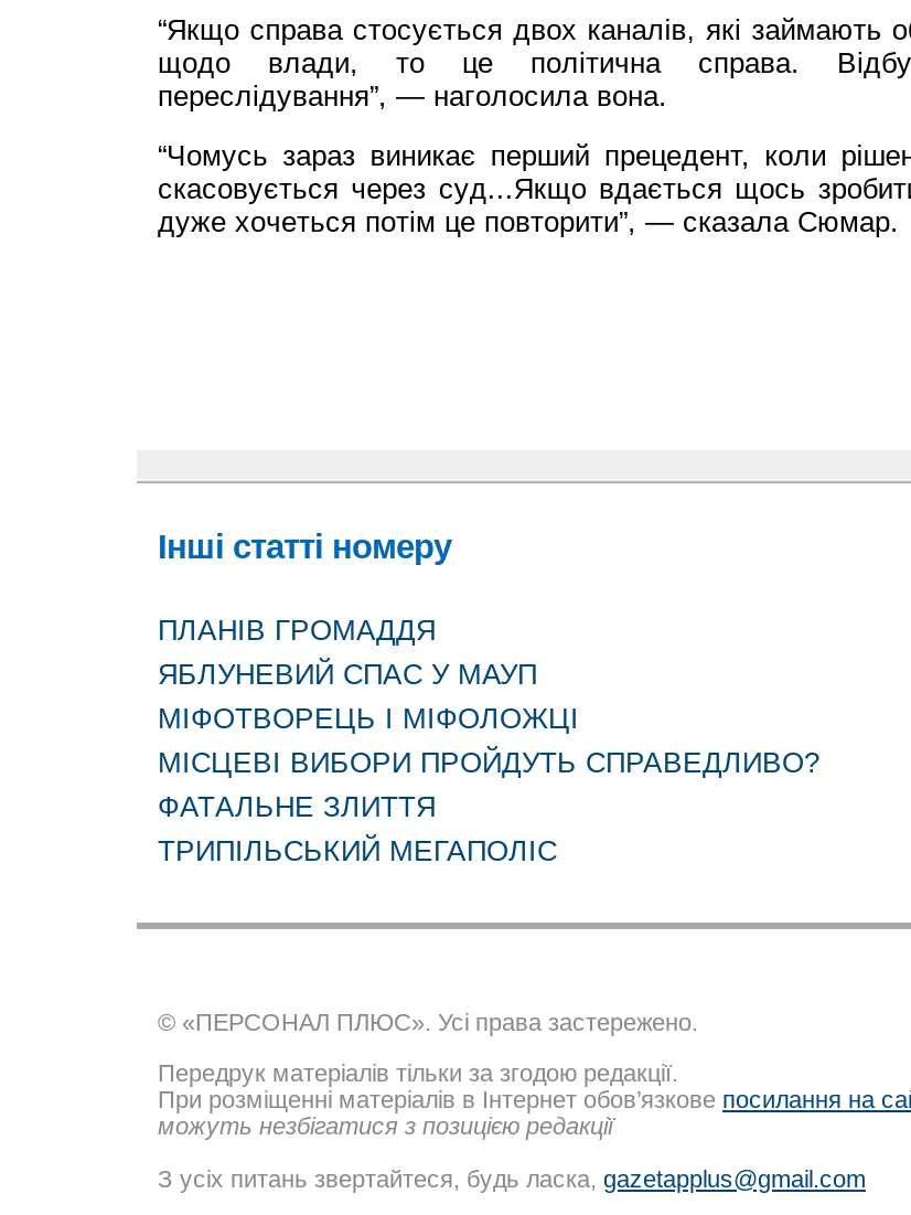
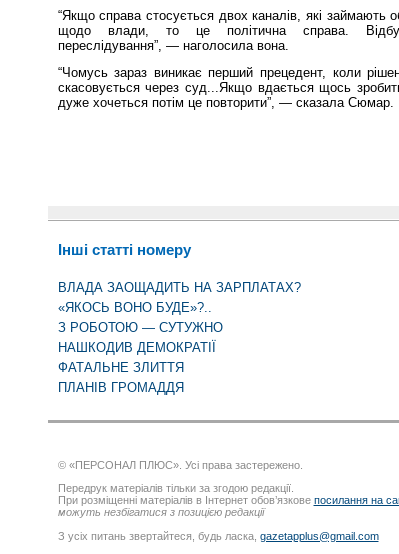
moved [158,613,436,646] -> [57,380,183,395]: ПЛАНІВ ГРОМАДДЯ
[158,657,819,779] ЯБЛУНЕВИЙ СПАС У МАУП | МІФОТВОРЕЦЬ І МІФОЛОЖЦІ | МІСЦЕВІ ВИБОРИ ПРОЙДУТЬ СПРАВЕДЛИВО? -> [57,280,300,355] ВЛАДА ЗАОЩАДИТЬ НА ЗАРПЛАТАХ? | «ЯКОСЬ ВОНО БУДЕ»?.. | З РОБОТОЮ — СУТУЖНО | НАШКОДИВ ДЕМОКРАТІЇ
[158,834,557,867] ТРИПІЛЬСЬКИЙ МЕГАПОЛІС -> none

